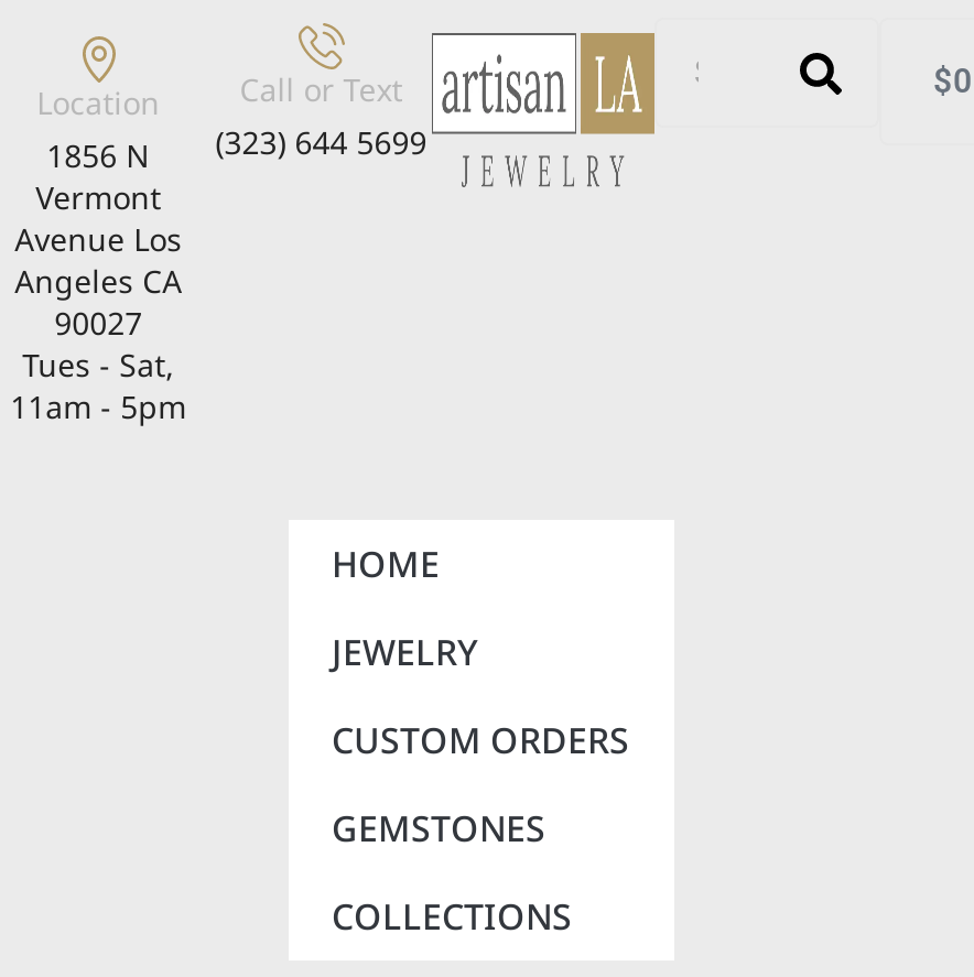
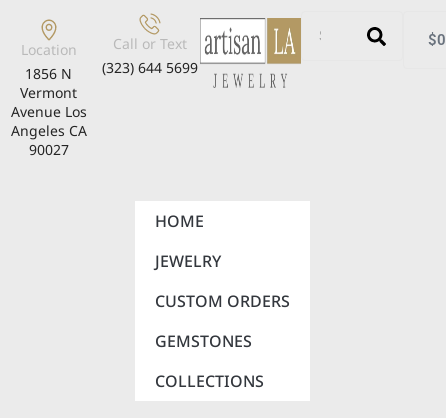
[10,344,186,427] Tues - Sat, | 11am - 5pm -> none

